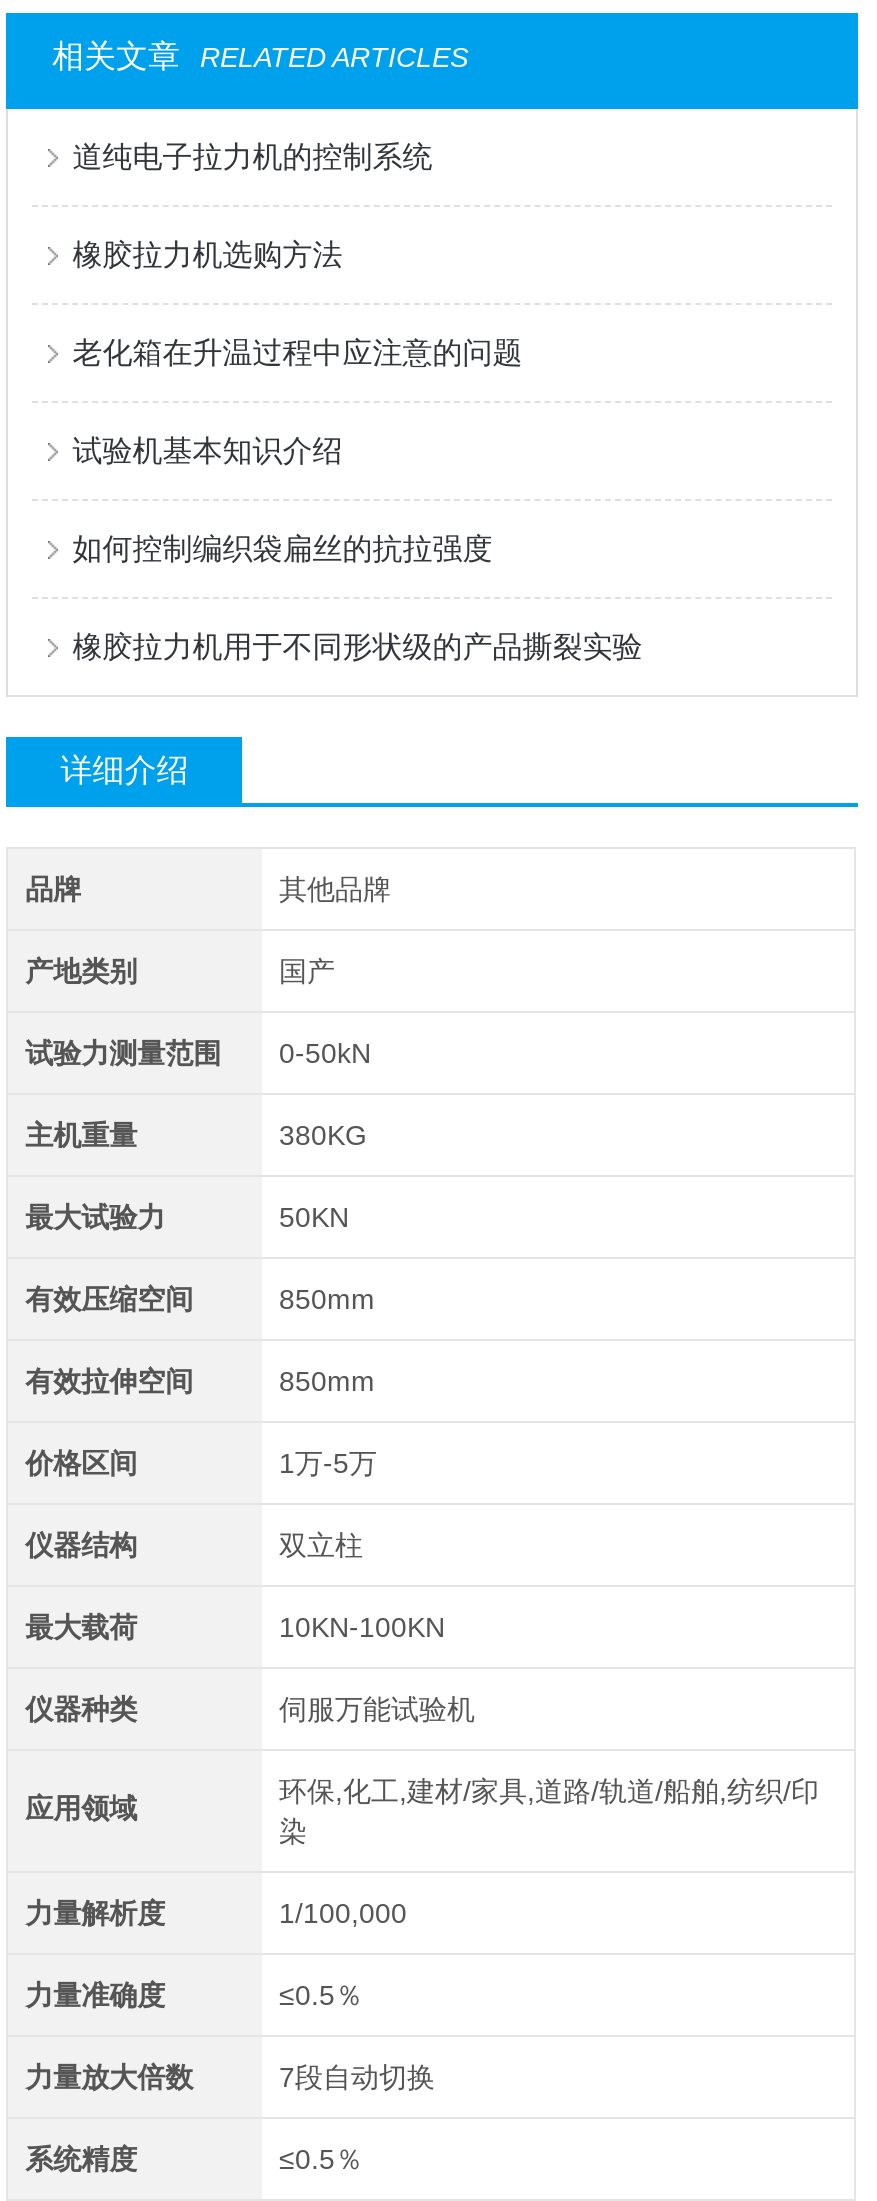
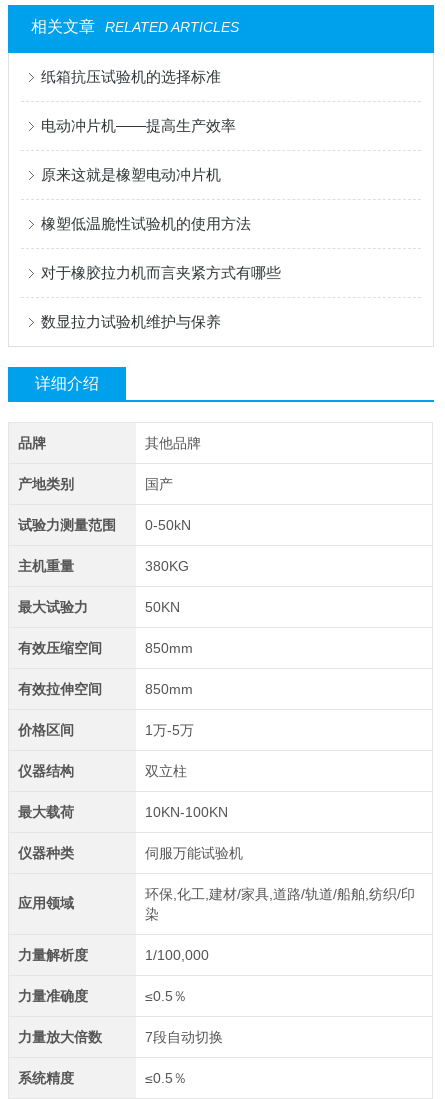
[72,139,432,173] 道纯电子拉力机的控制系统 -> [41,68,221,85] 纸箱抗压试验机的选择标准
[72,237,342,271] 橡胶拉力机选购方法 -> [41,117,236,134] 电动冲片机——提高生产效率
[72,335,522,369] 老化箱在升温过程中应注意的问题 -> [41,166,221,183] 原来这就是橡塑电动冲片机
[72,433,342,467] 试验机基本知识介绍 -> [41,215,251,232] 橡塑低温脆性试验机的使用方法
[72,531,492,565] 如何控制编织袋扁丝的抗拉强度 -> [41,264,281,281] 对于橡胶拉力机而言夹紧方式有哪些
[72,629,642,663] 橡胶拉力机用于不同形状级的产品撕裂实验 -> [41,313,221,330] 数显拉力试验机维护与保养

